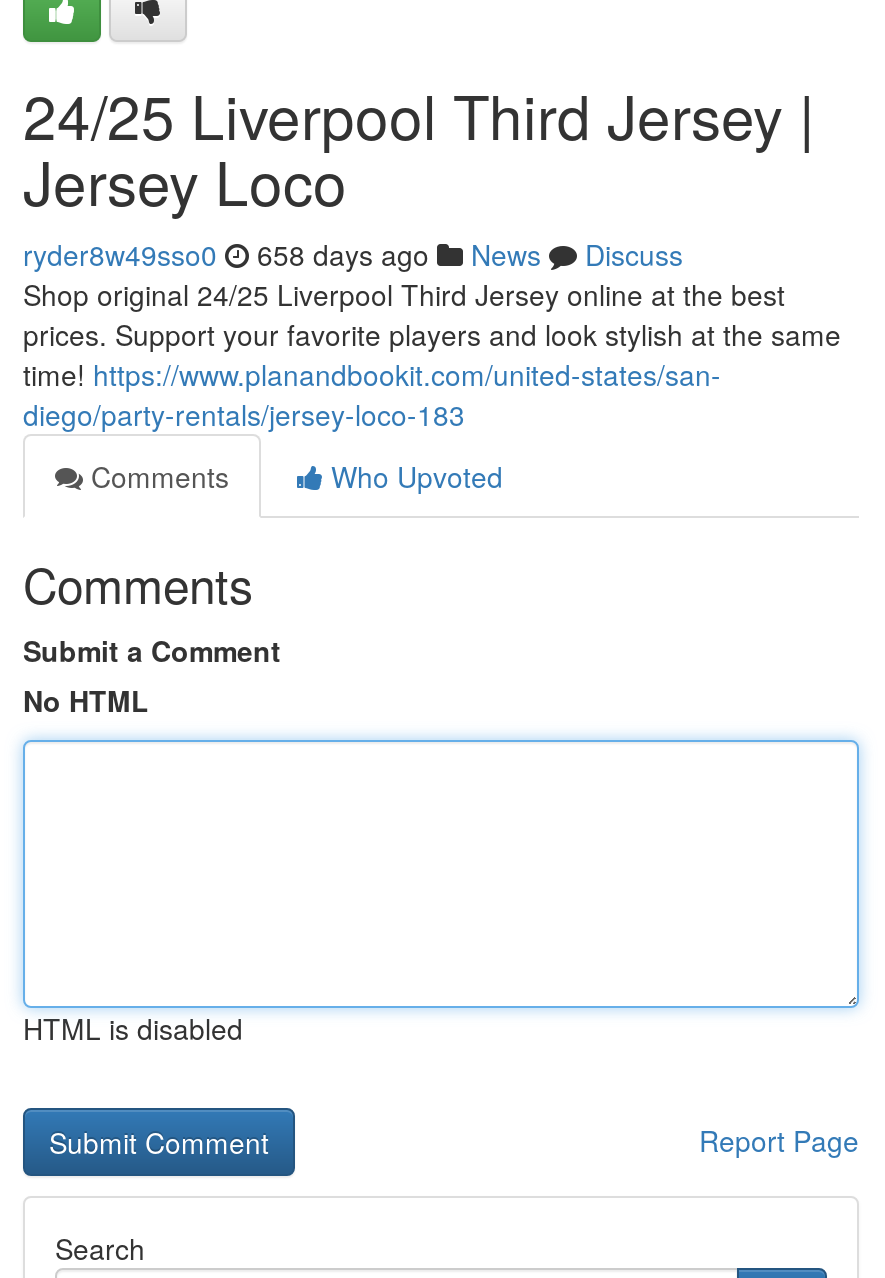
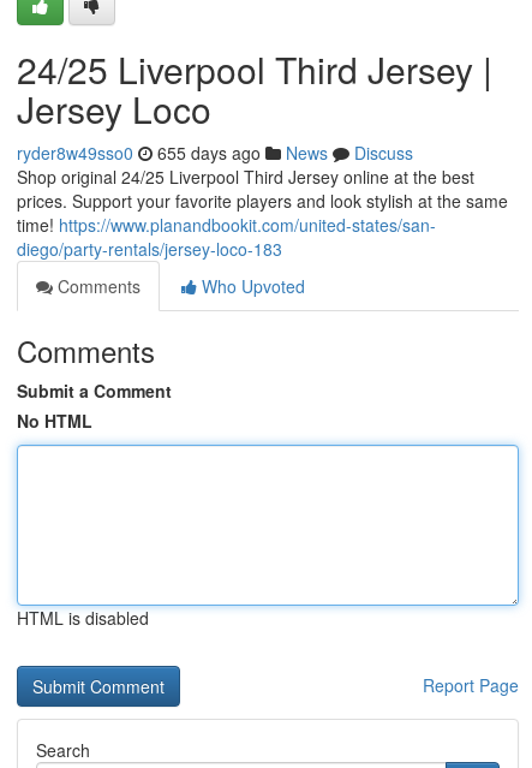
[23,234,683,274] ryder8w49sso0 658 days ago News Discuss -> [17,141,413,165] ryder8w49sso0 655 days ago News Discuss

